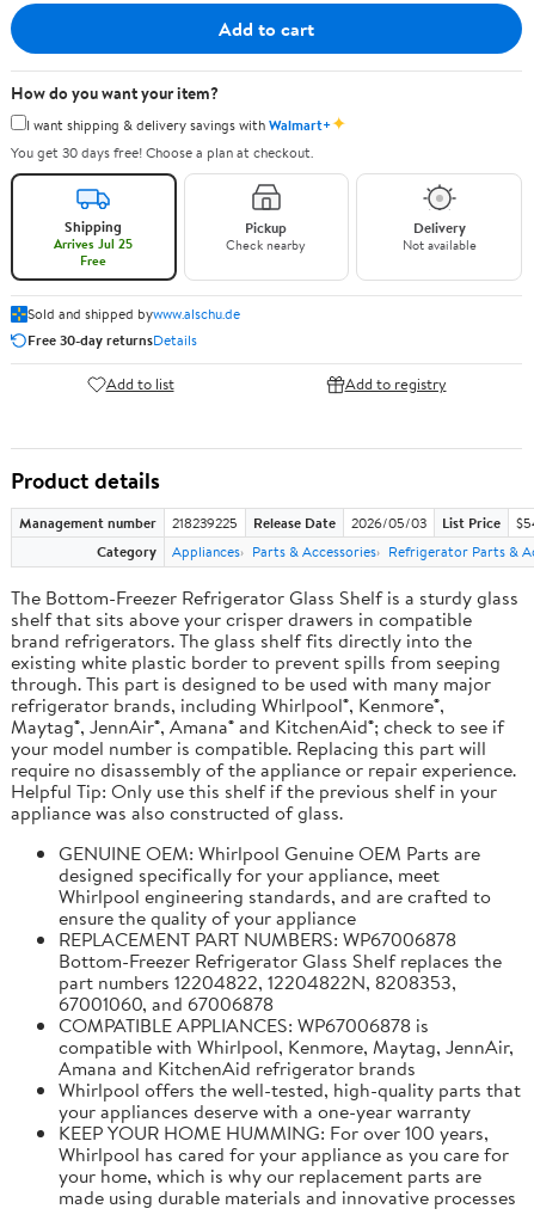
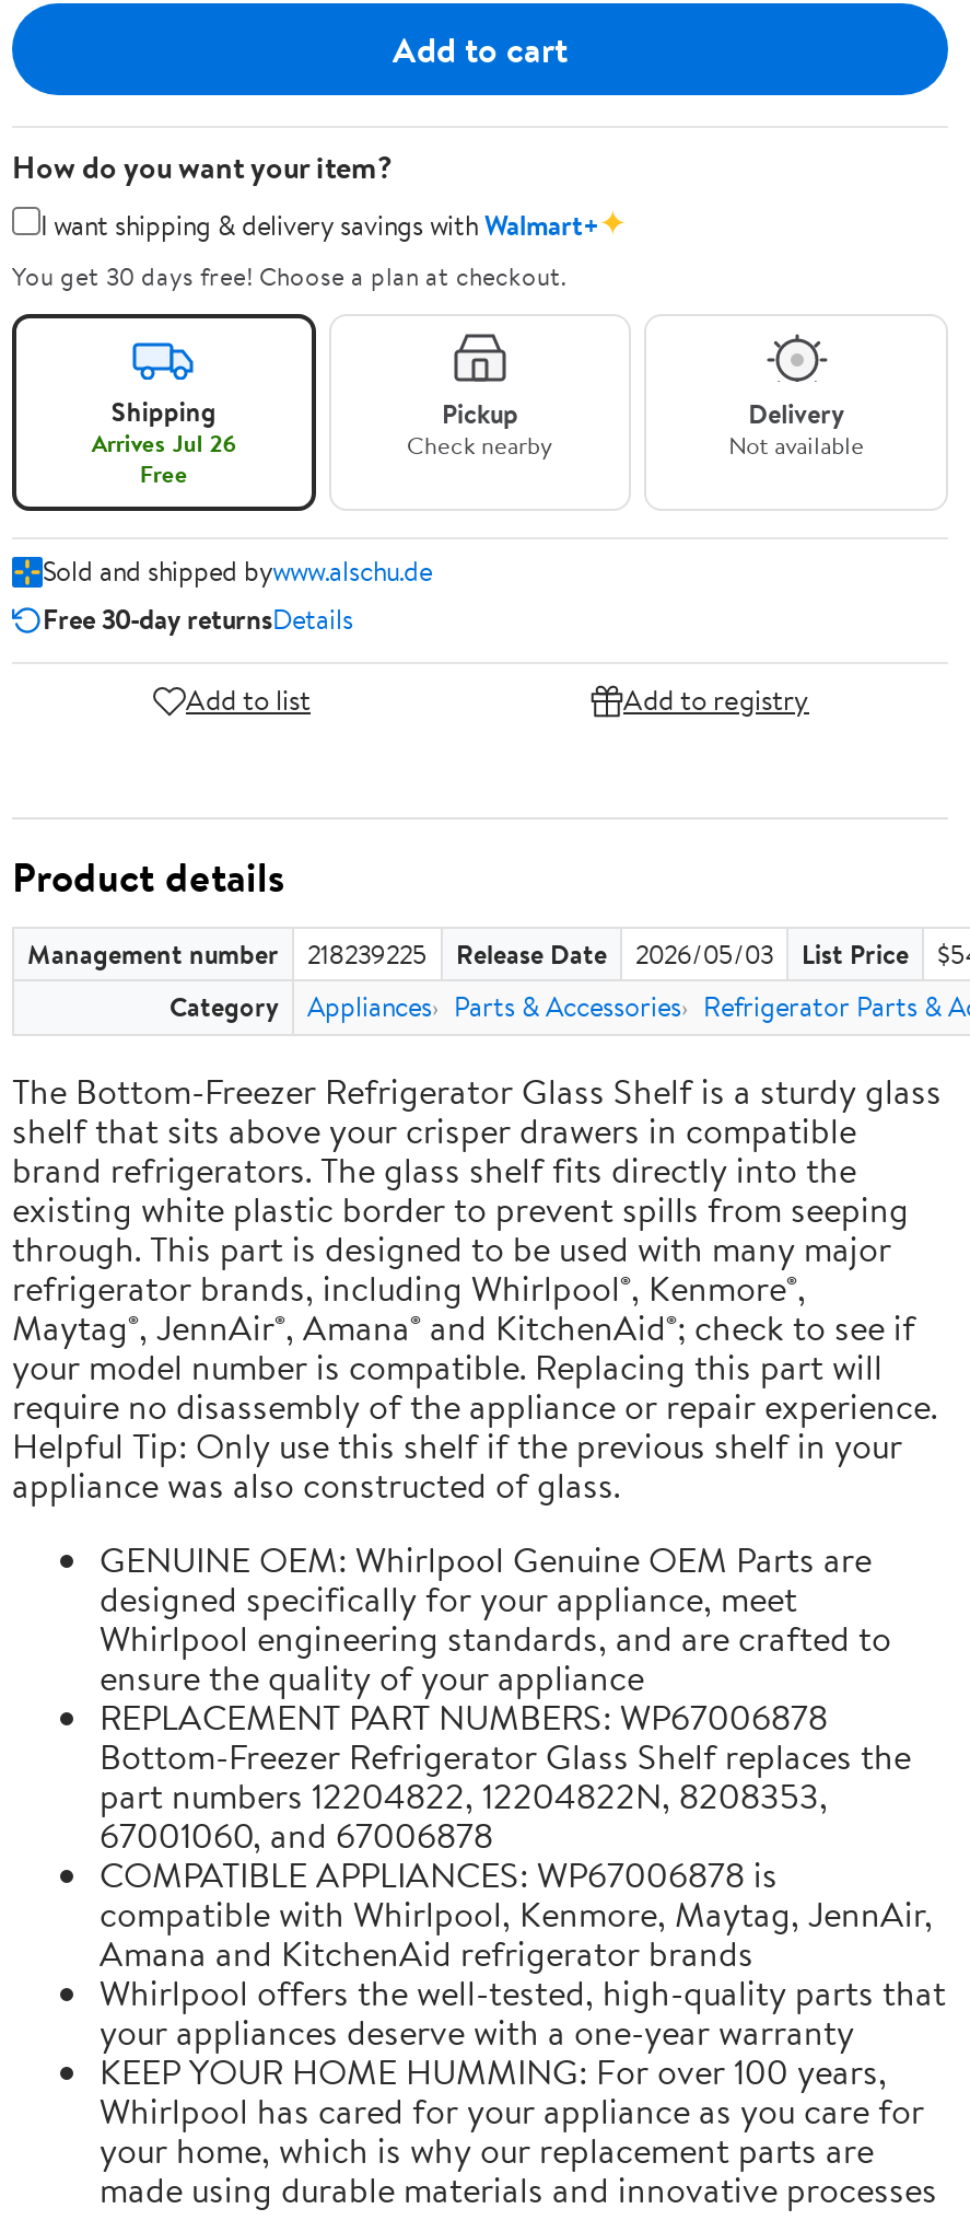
[54,234,133,253] Arrives Jul 25 -> [91,426,236,461] Arrives Jul 26

